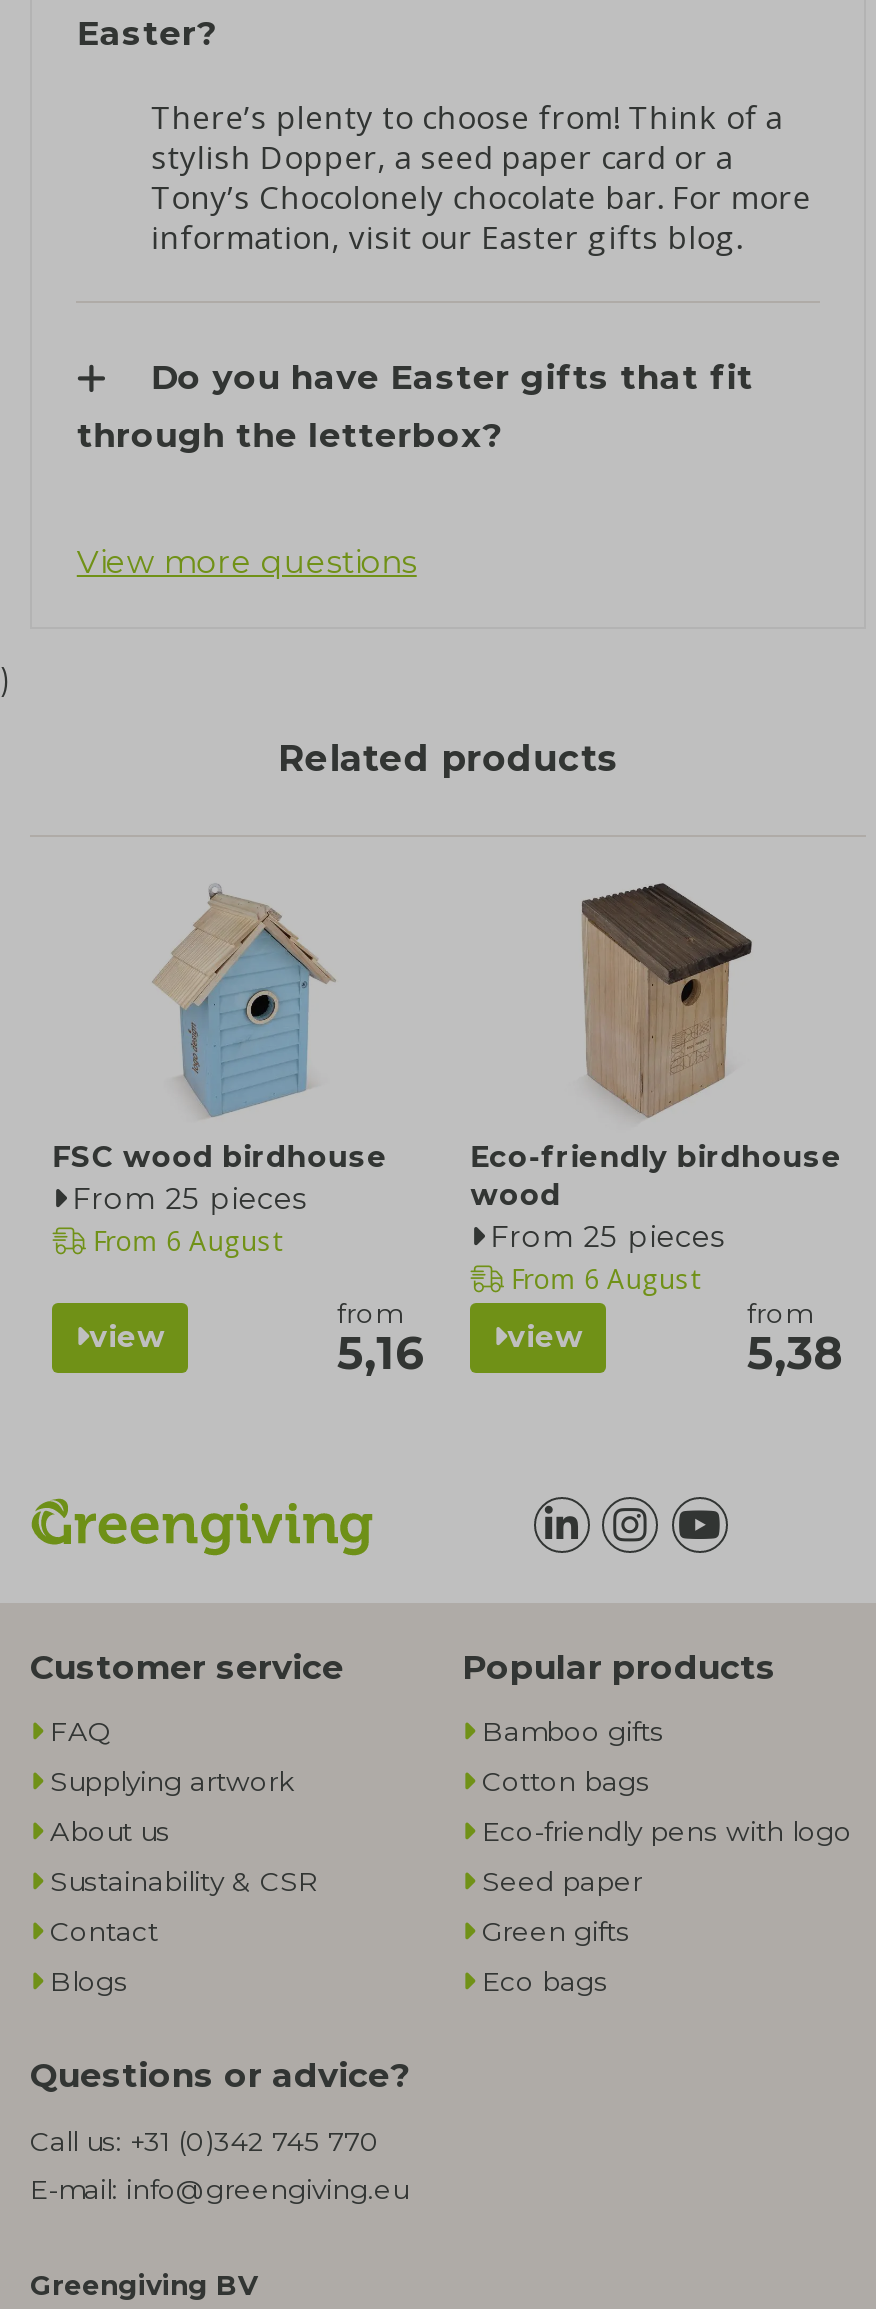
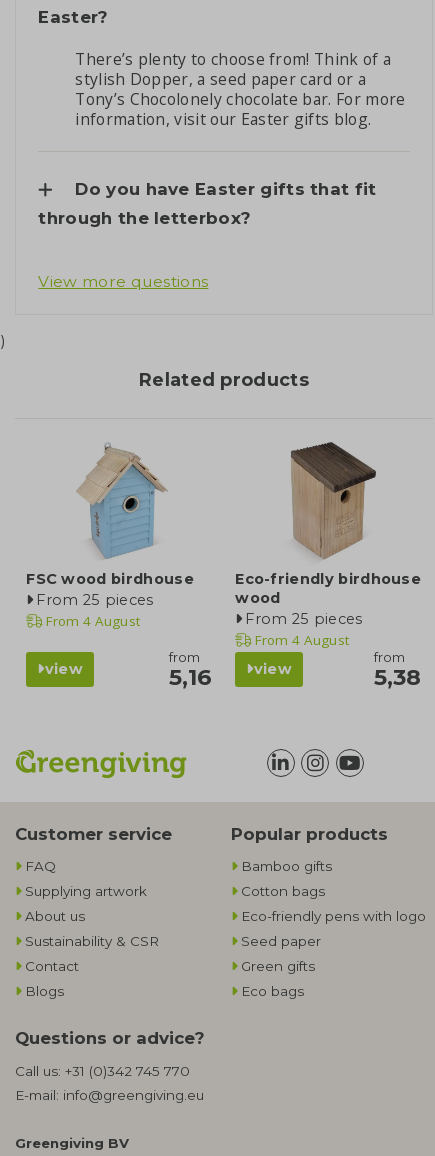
[93,1224,281,1260] From 6 August -> [46,612,140,630] From 4 August
[511,1262,699,1298] From 6 August -> [255,631,349,649] From 4 August

